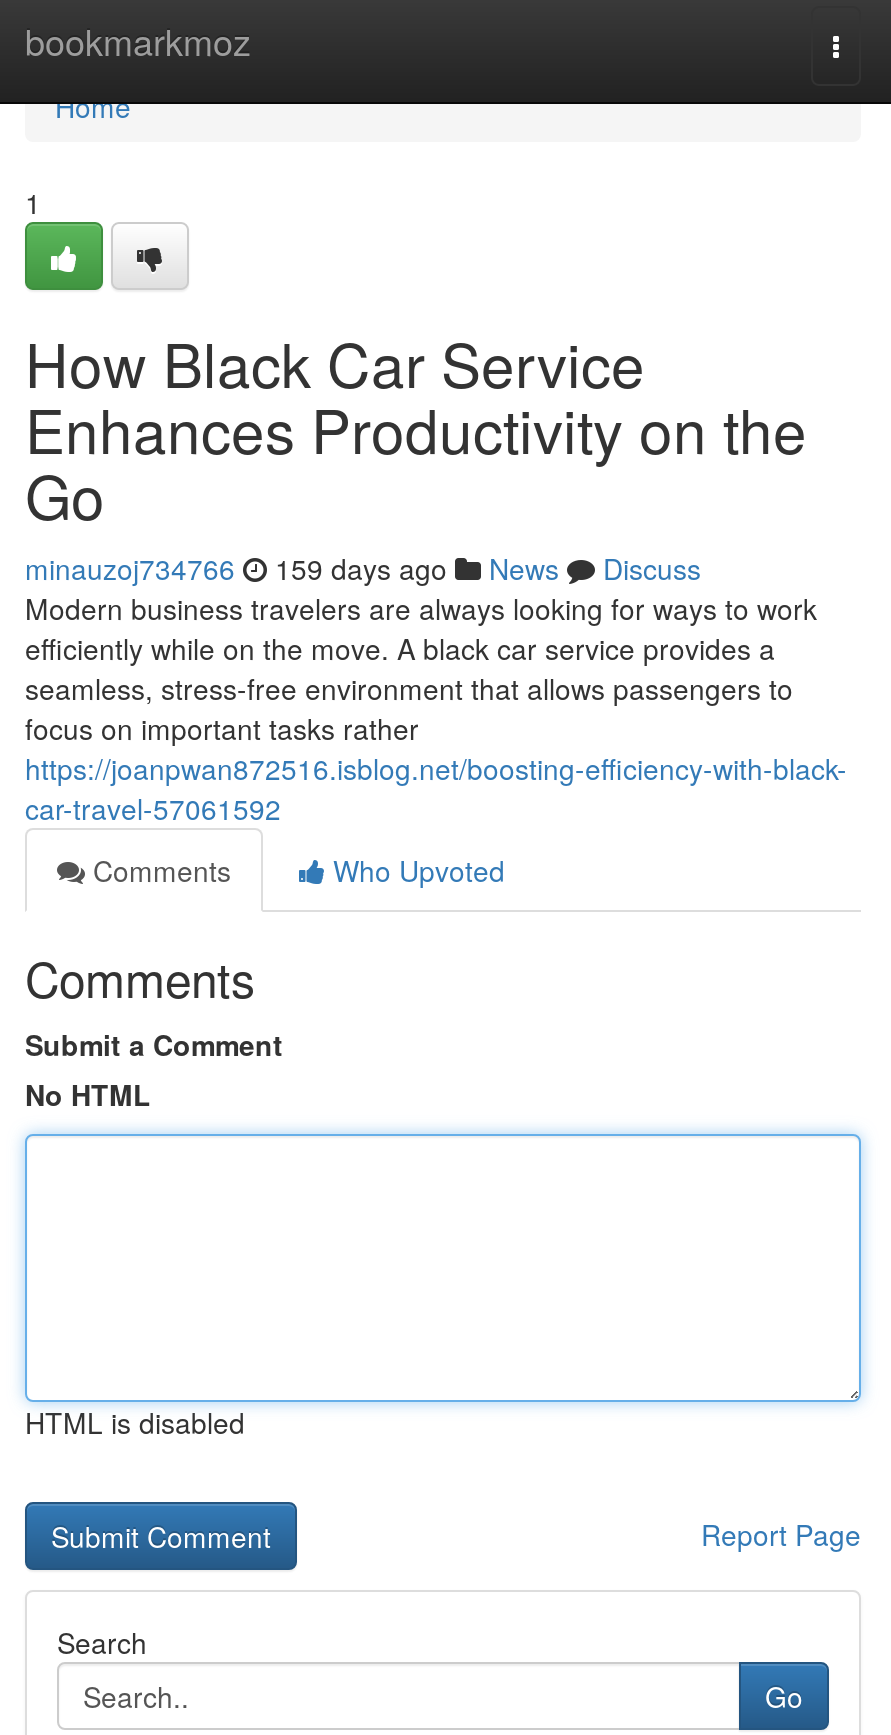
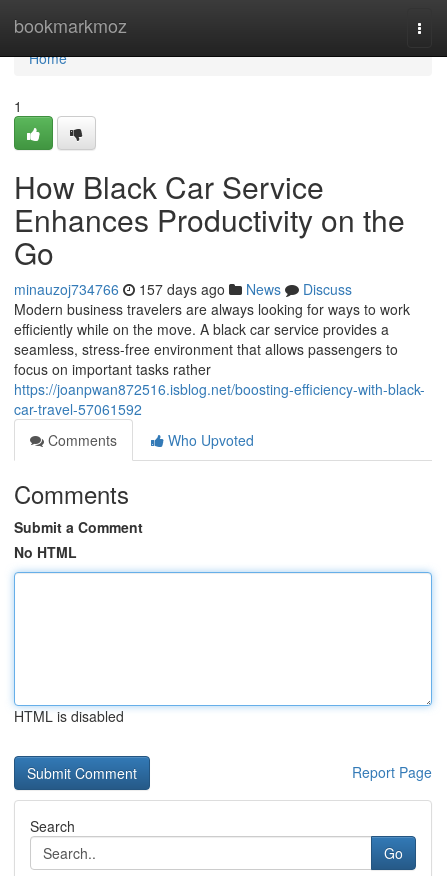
[25,548,701,588] minauzoj734766 159 days ago News Discuss -> [14,279,352,299] minauzoj734766 157 days ago News Discuss

